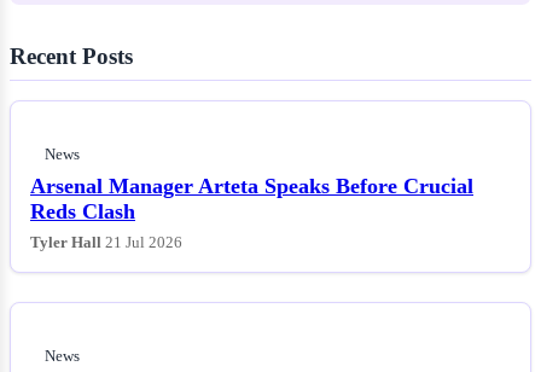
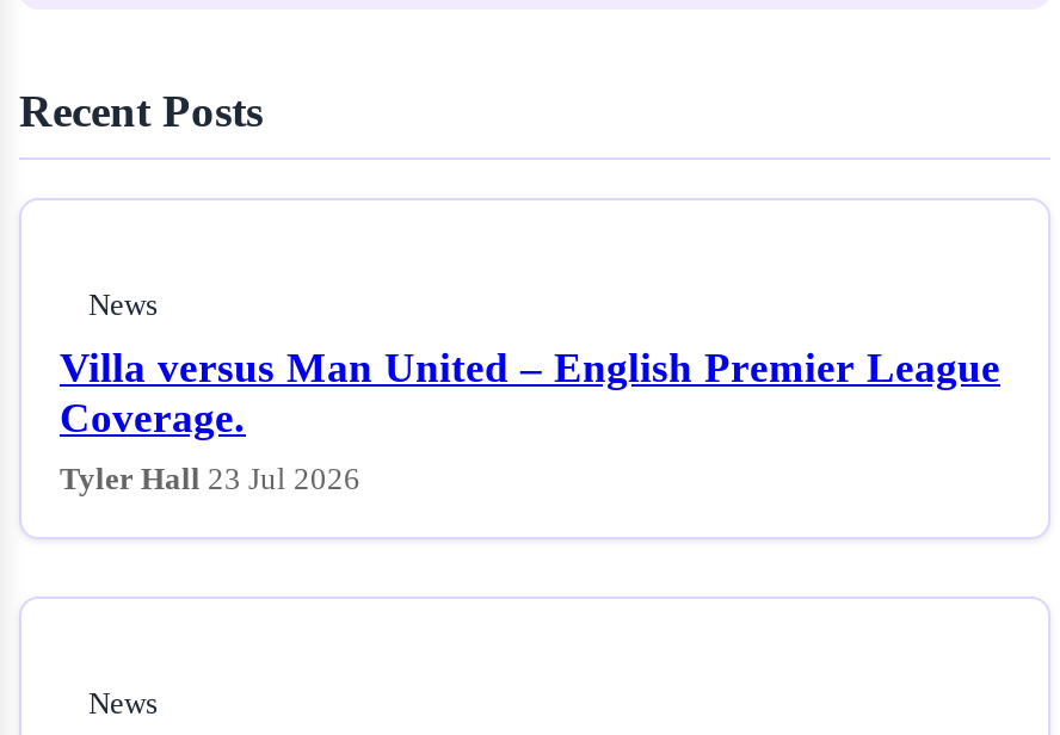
[30,174,473,251] Arsenal Manager Arteta Speaks Before Crucial | Reds Clash | Tyler Hall 21 Jul 2026 -> [60,344,1000,497] Villa versus Man United – English Premier League | Coverage. | Tyler Hall 23 Jul 2026

